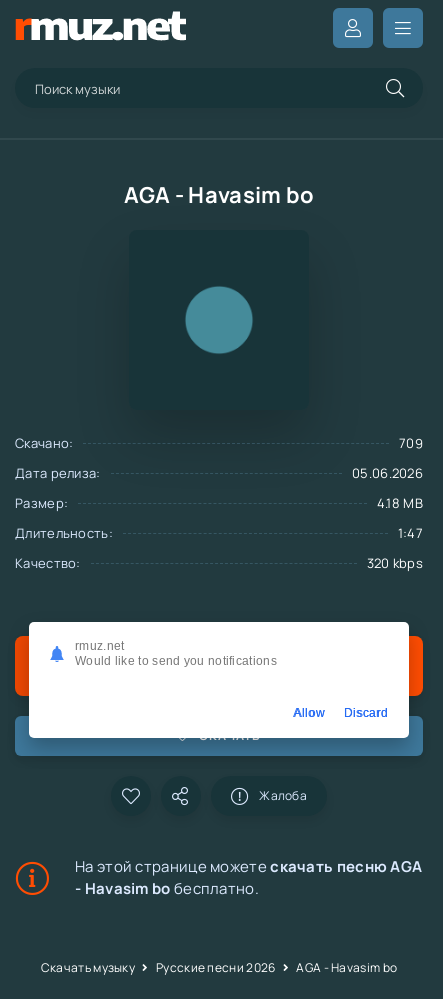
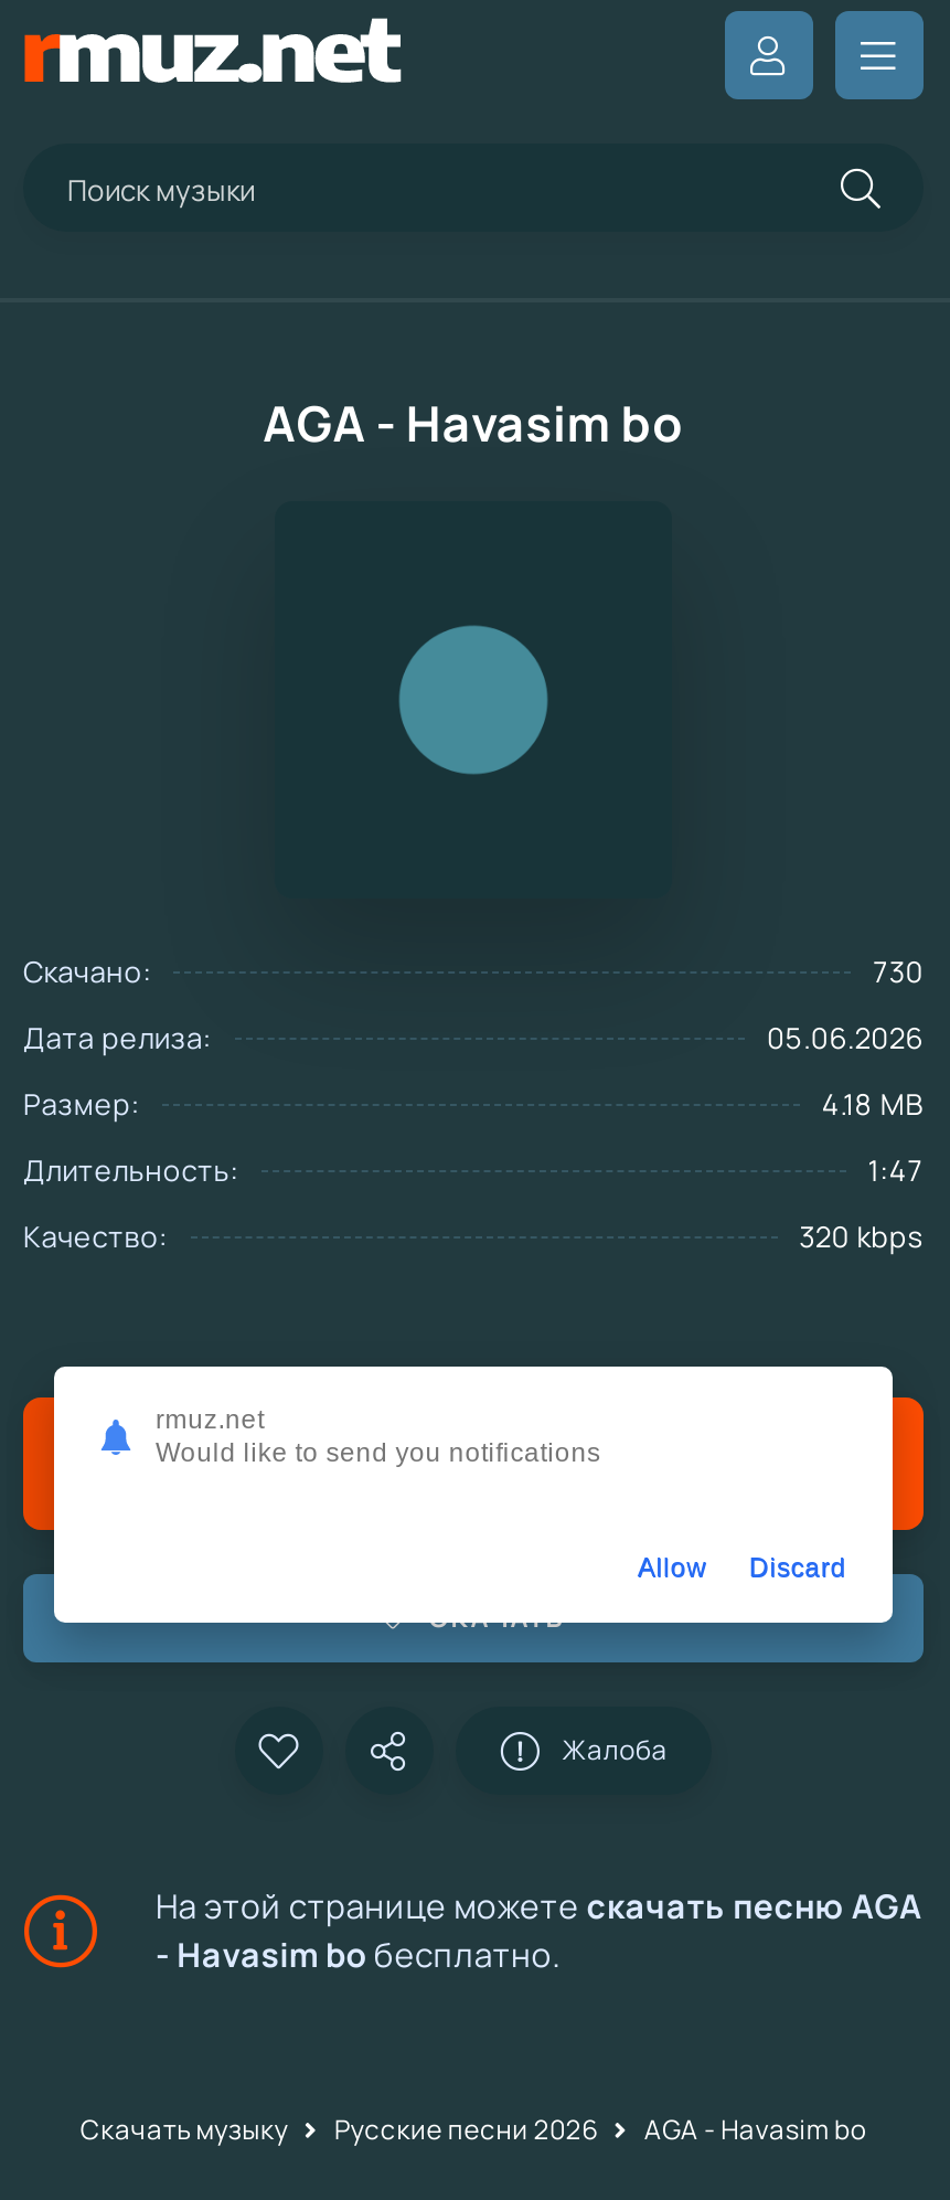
[399,434,423,452] 709 -> [873,952,924,991] 730

